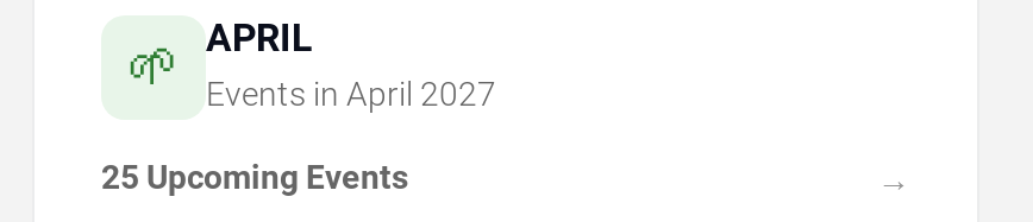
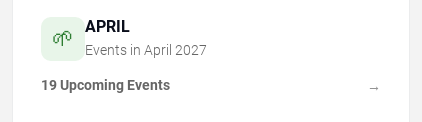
[101,159,408,197] 25 Upcoming Events -> [41,77,170,93] 19 Upcoming Events

